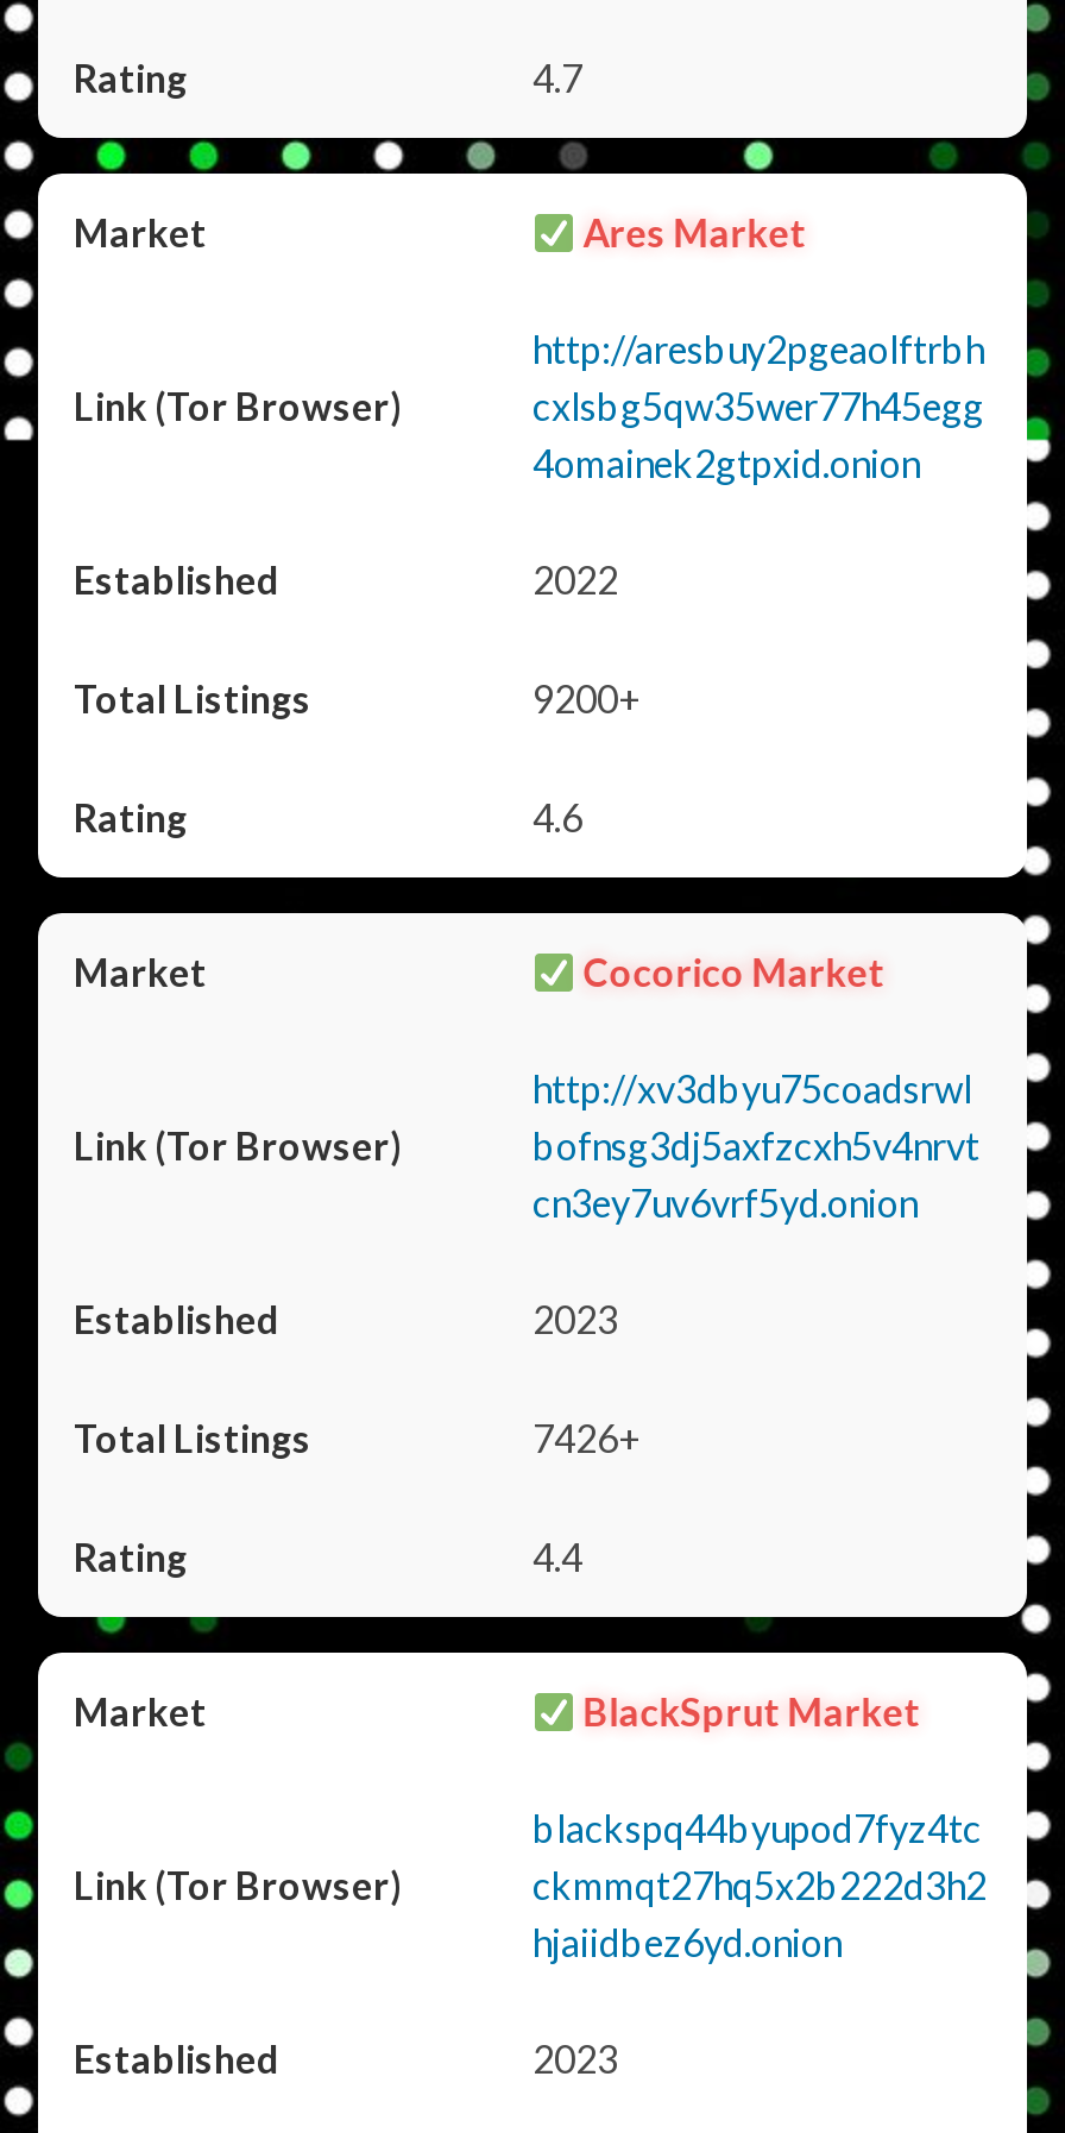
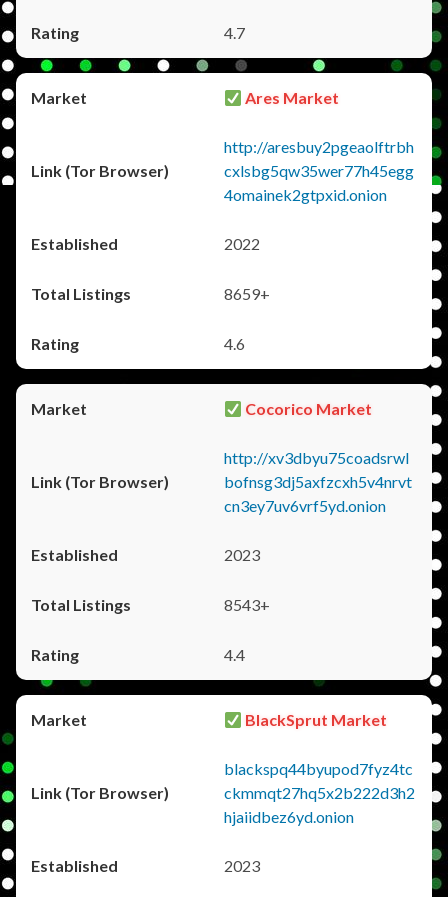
[532,675,642,721] 9200+ -> [224,284,270,303] 8659+
[532,1415,642,1460] 7426+ -> [224,595,270,614] 8543+

